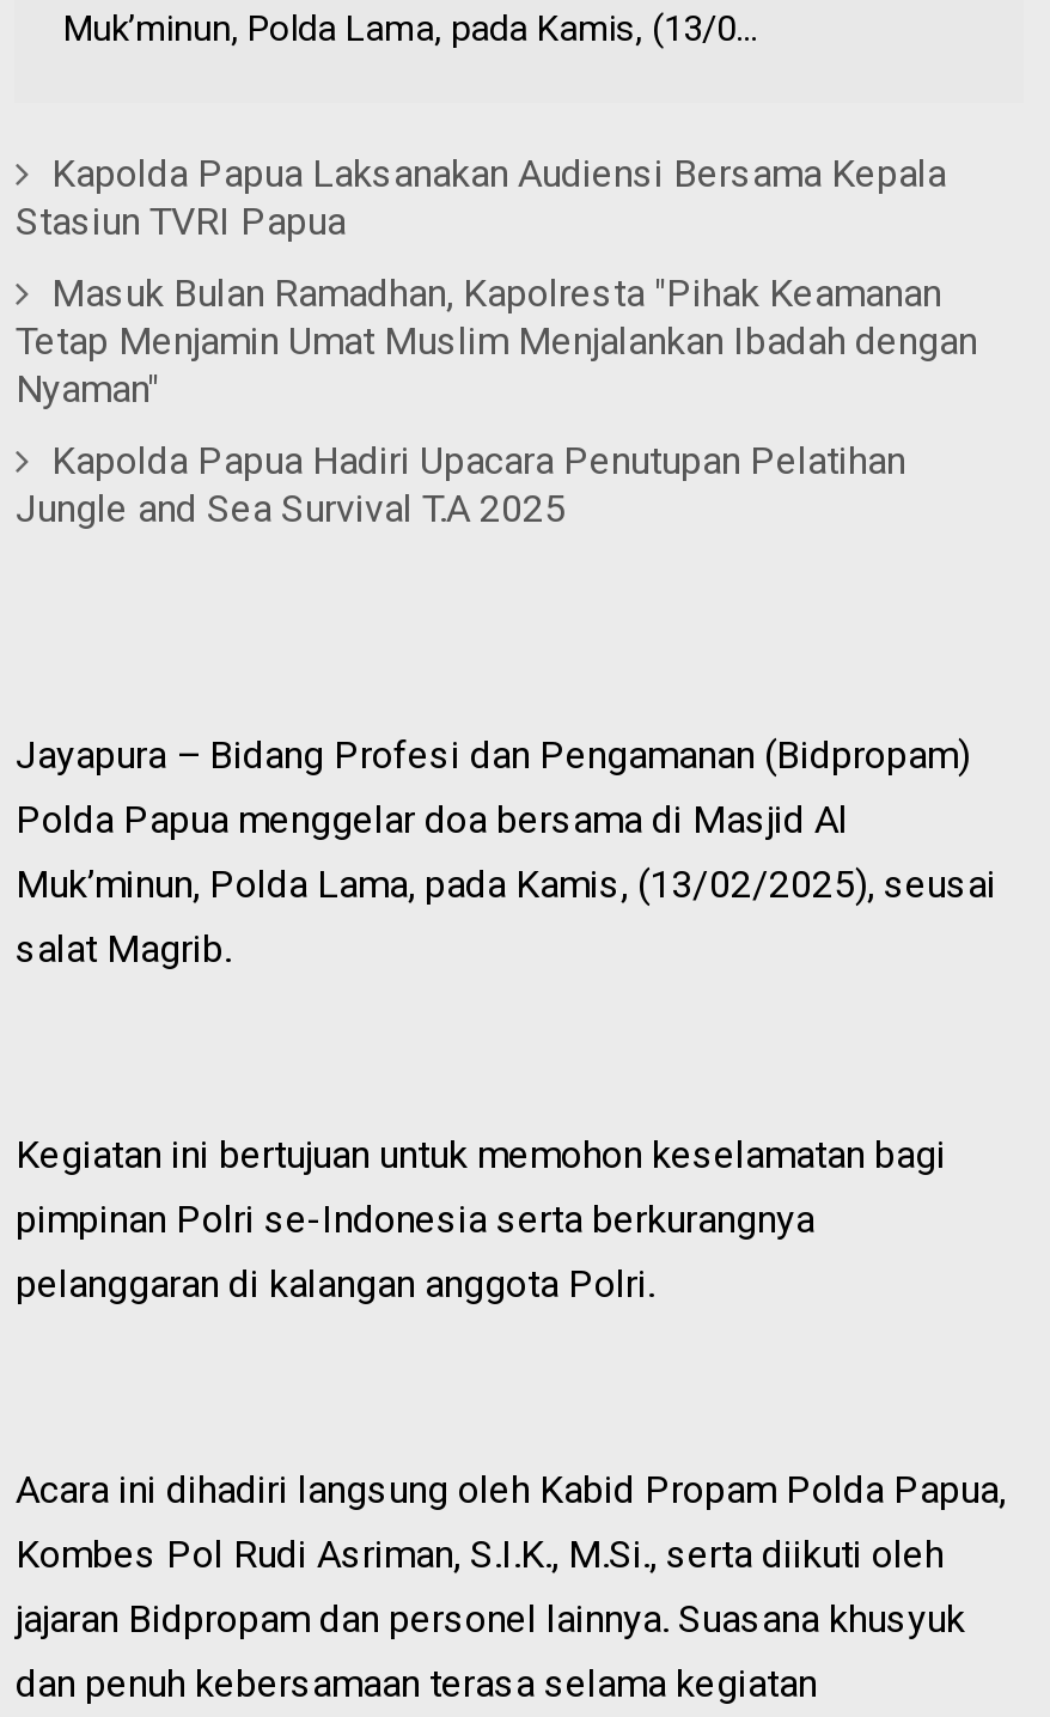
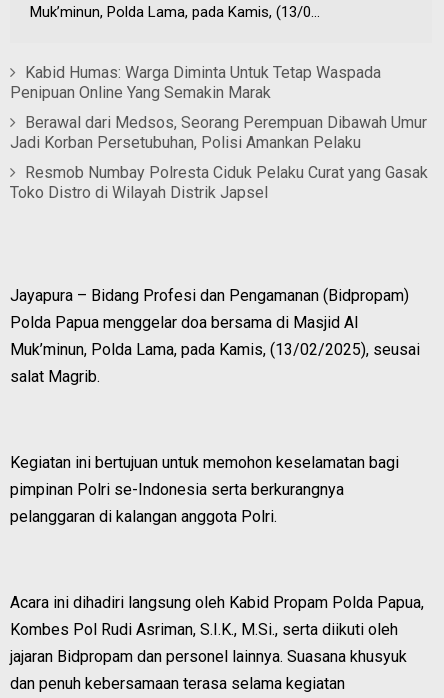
[15,151,946,245] Kapolda Papua Laksanakan Audiensi Bersama Kepala | Stasiun TVRI Papua -> [10,63,381,102] Kabid Humas: Warga Diminta Untuk Tetap Waspada | Penipuan Online Yang Semakin Marak
[15,271,977,412] Masuk Bulan Ramadhan, Kapolresta "Pihak Keamanan | Tetap Menjamin Umat Muslim Menjalankan Ibadah dengan | Nyaman" -> [10,113,427,152] Berawal dari Medsos, Seorang Perempuan Dibawah Umur | Jadi Korban Persetubuhan, Polisi Amankan Pelaku
[15,439,905,532] Kapolda Papua Hadiri Upacara Penutupan Pelatihan | Jungle and Sea Survival T.A 2025 -> [10,163,428,202] Resmob Numbay Polresta Ciduk Pelaku Curat yang Gasak | Toko Distro di Wilayah Distrik Japsel

